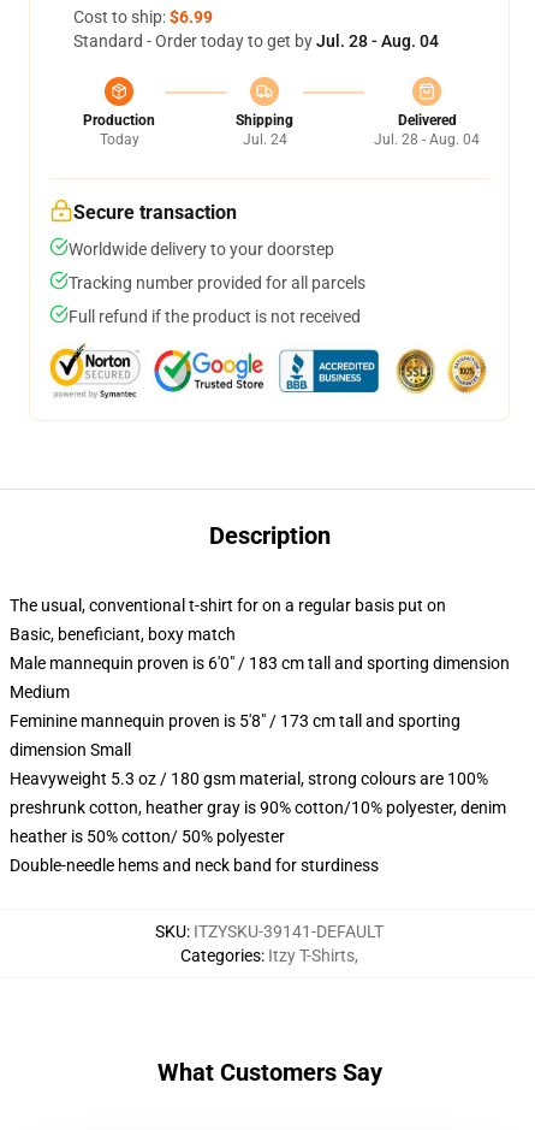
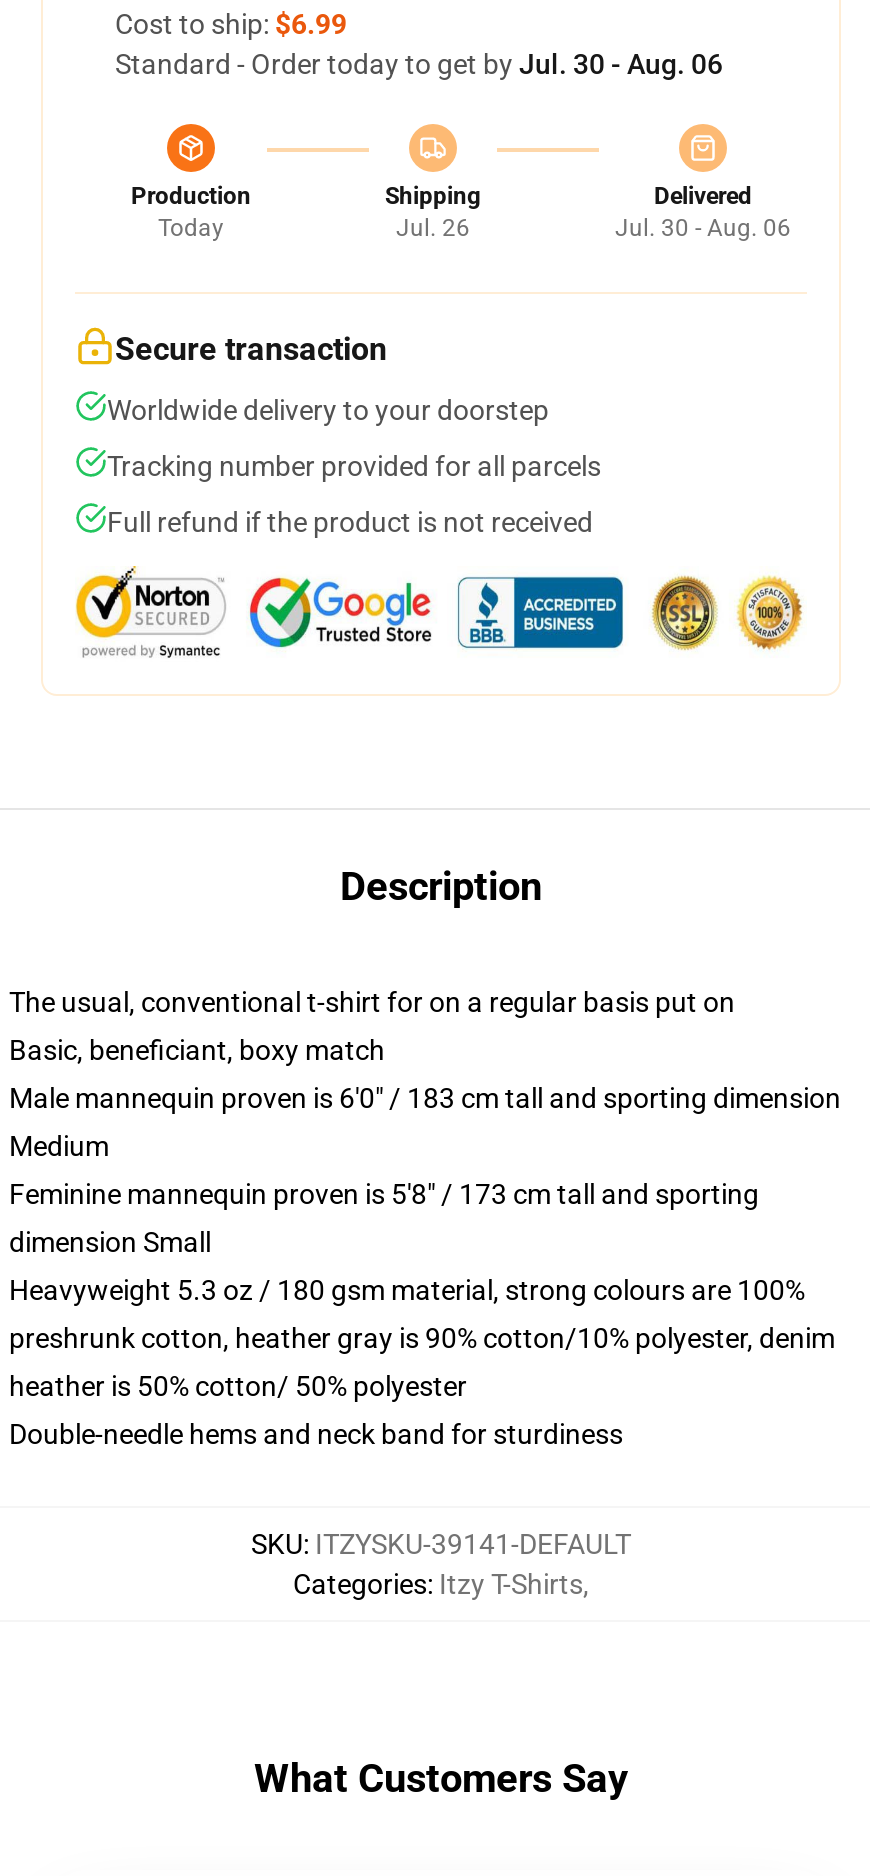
[73,31,439,51] Standard - Order today to get by Jul. 28 - Aug. 04 -> [115,48,723,80] Standard - Order today to get by Jul. 30 - Aug. 06
[242,131,287,148] Jul. 24 -> [396,214,470,242] Jul. 26
[374,131,480,148] Jul. 28 - Aug. 04 -> [615,214,791,242] Jul. 30 - Aug. 06

